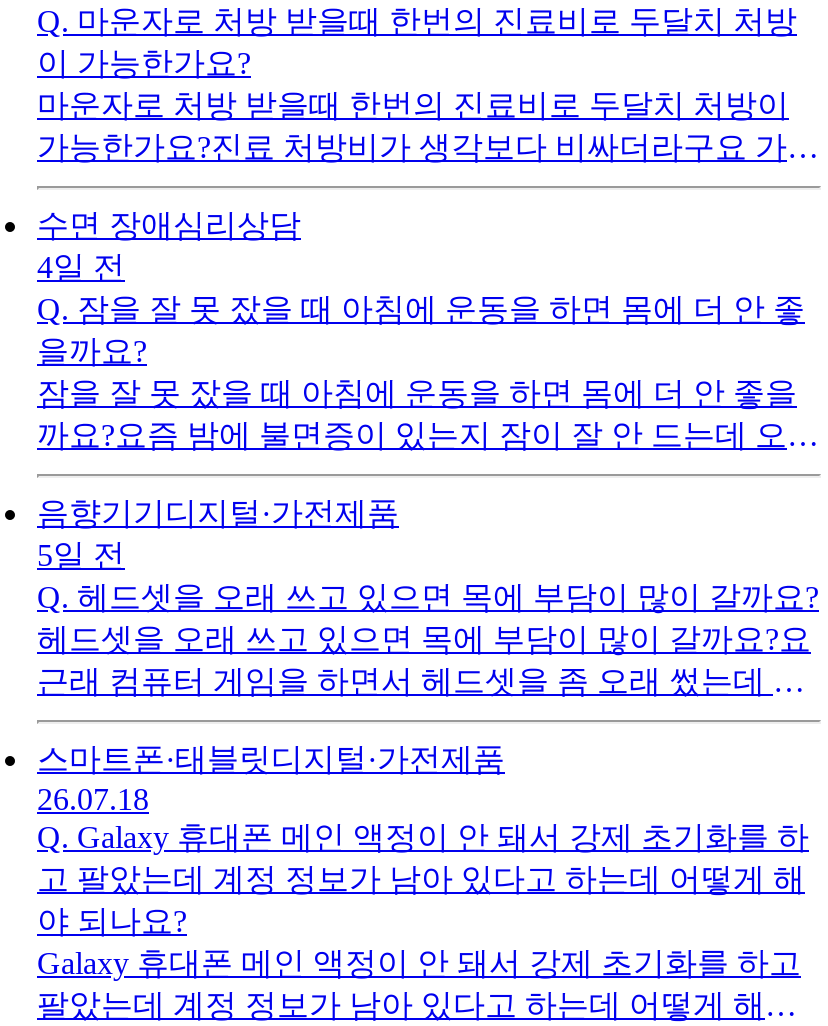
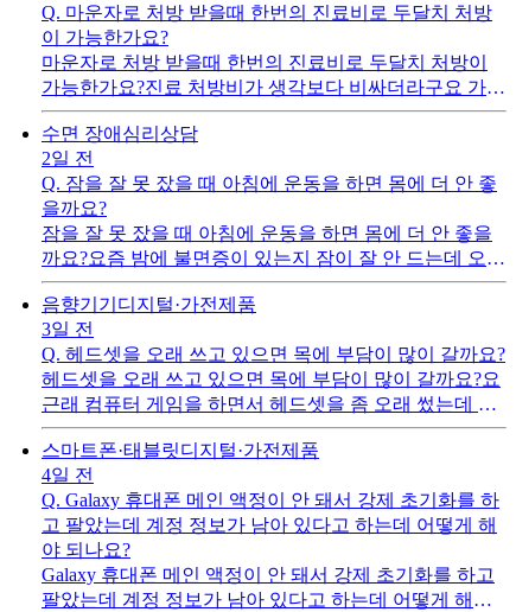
[37,250,125,284] 4일 전 -> [42,148,94,168] 2일 전
[37,538,125,572] 5일 전 -> [42,319,94,339] 3일 전
[37,782,149,816] 26.07.18 -> [42,465,94,485] 4일 전

